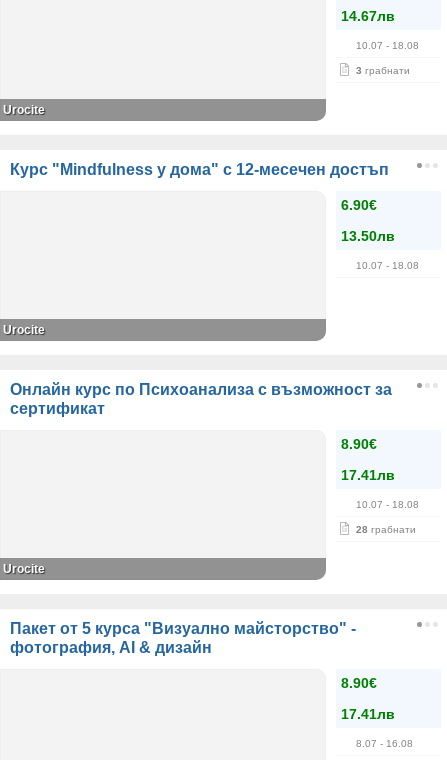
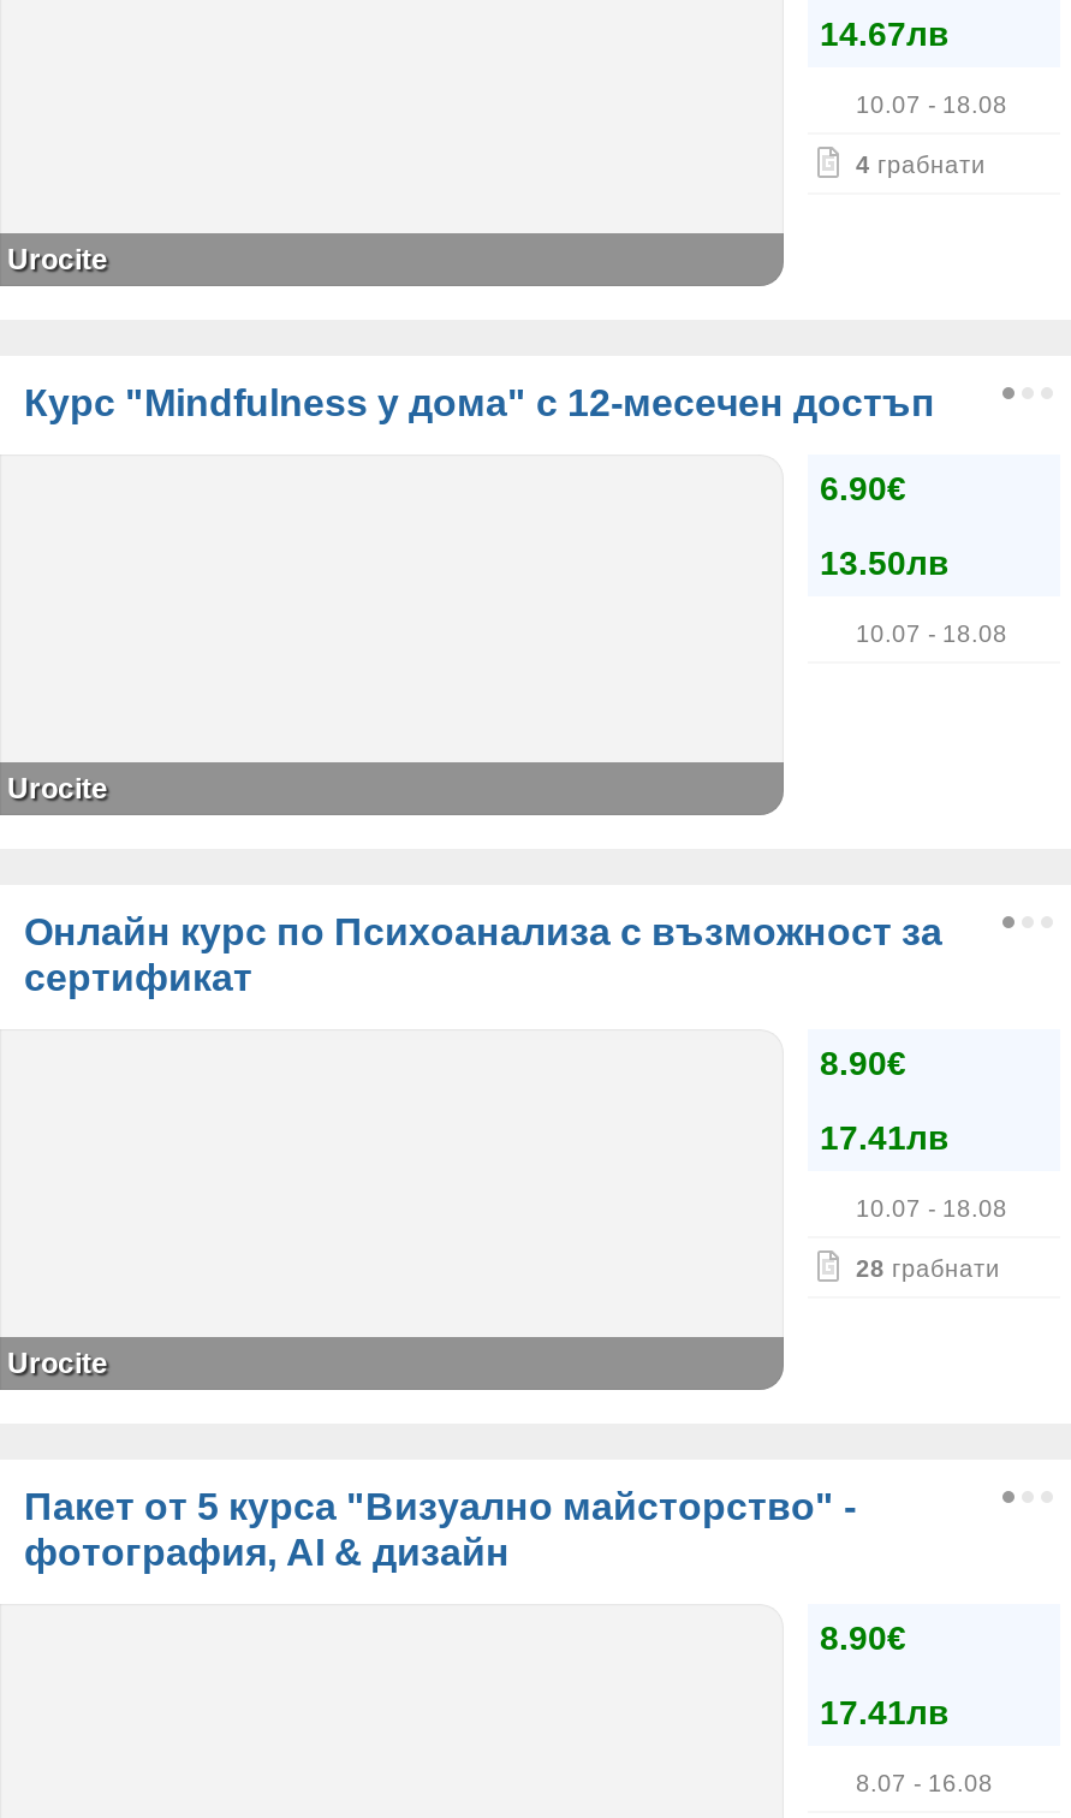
[356,65,410,76] 3 грабнати -> [856,151,986,178] 4 грабнати

